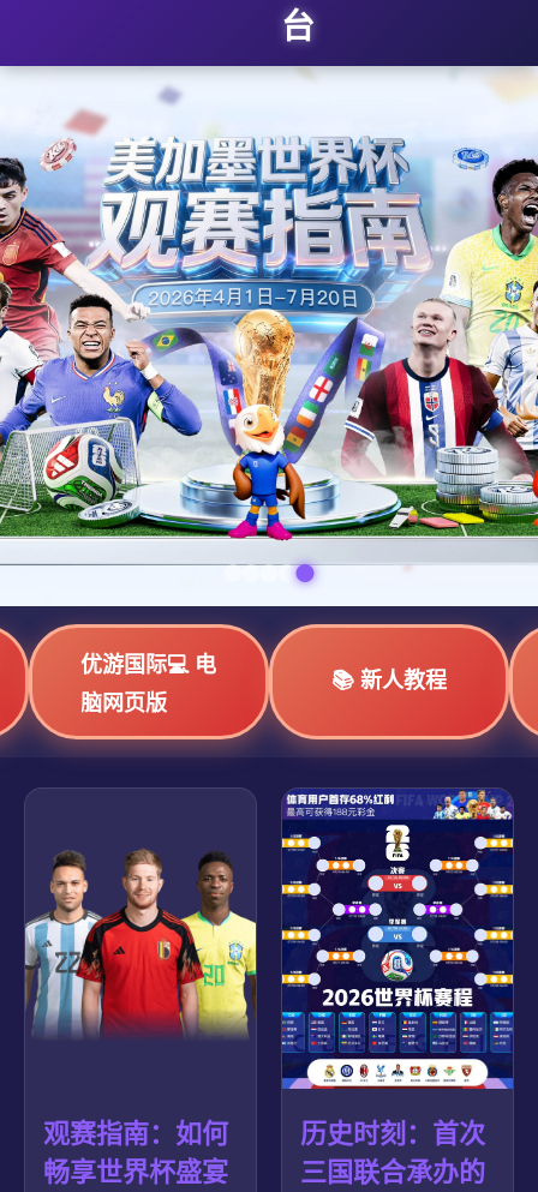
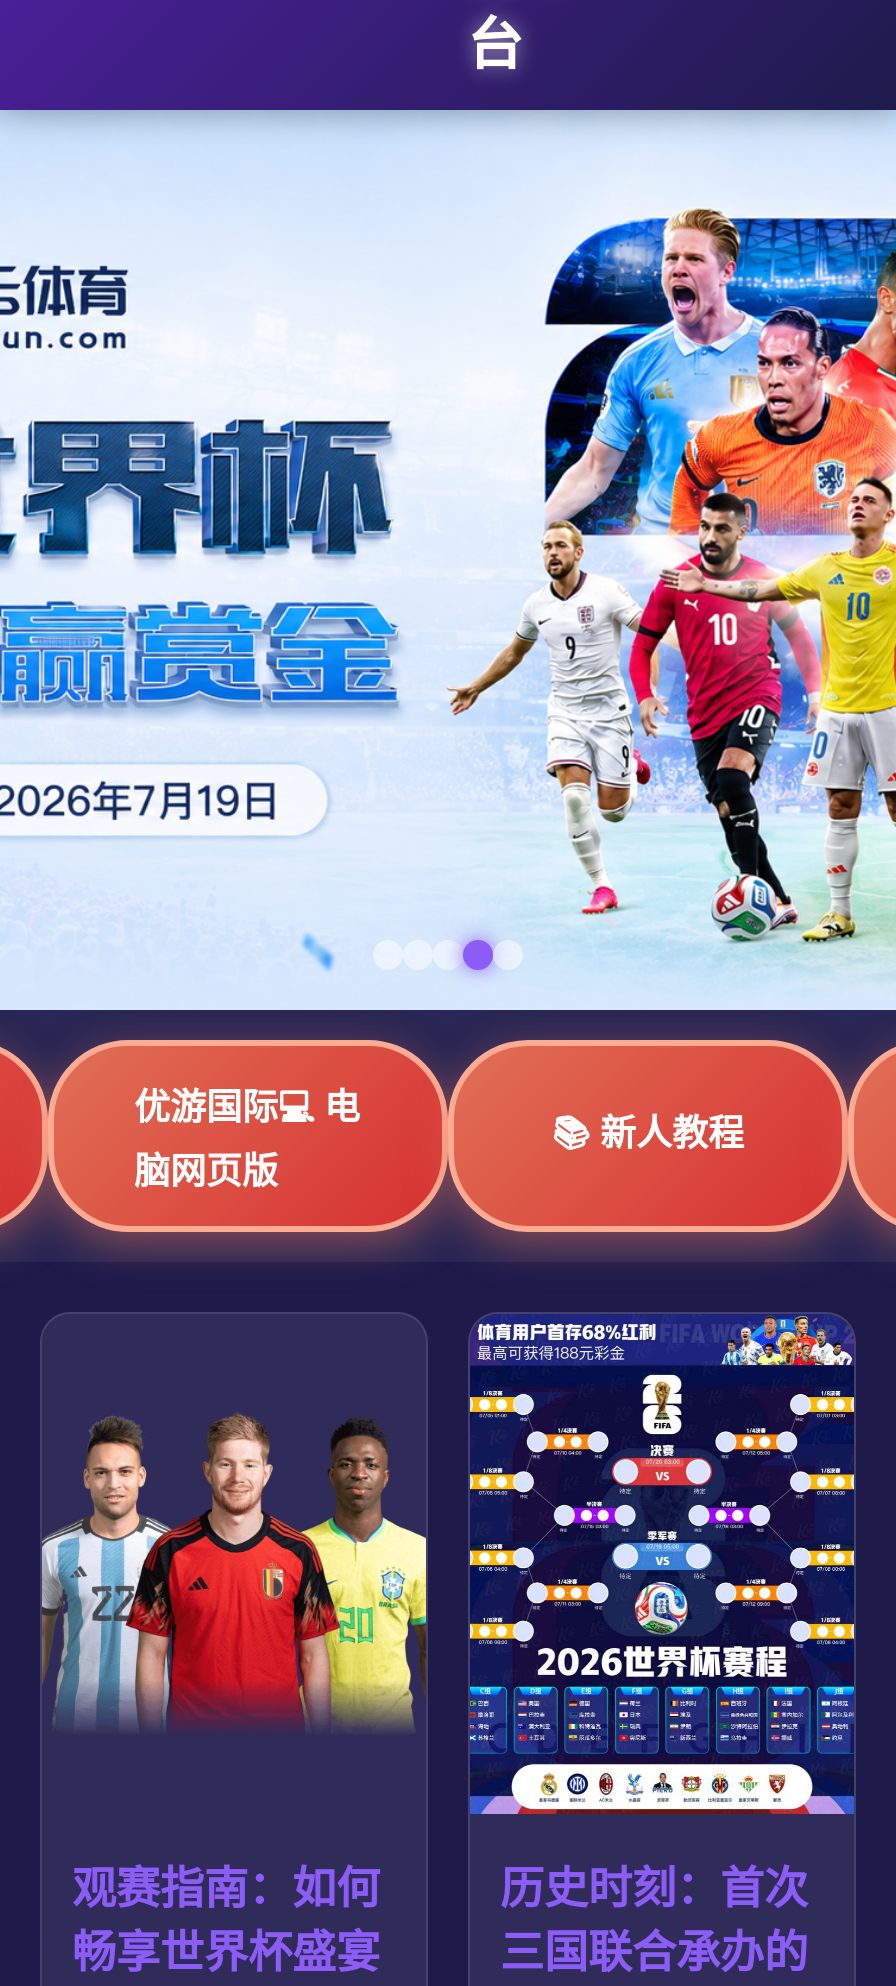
[4,67,534,598] [image] -> [6,112,890,998] [image]

